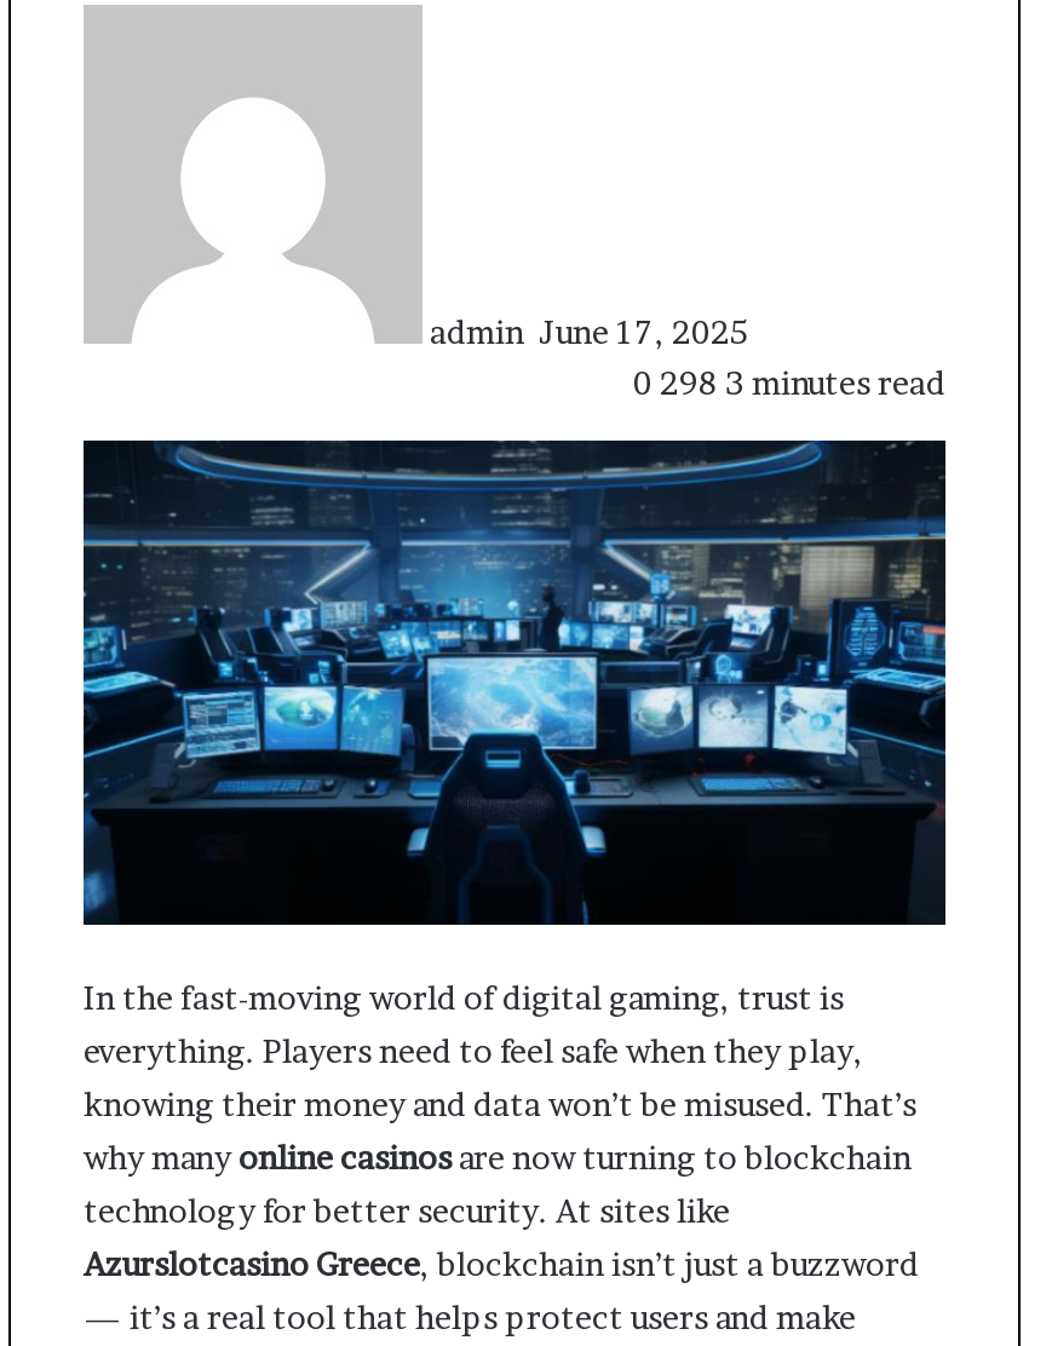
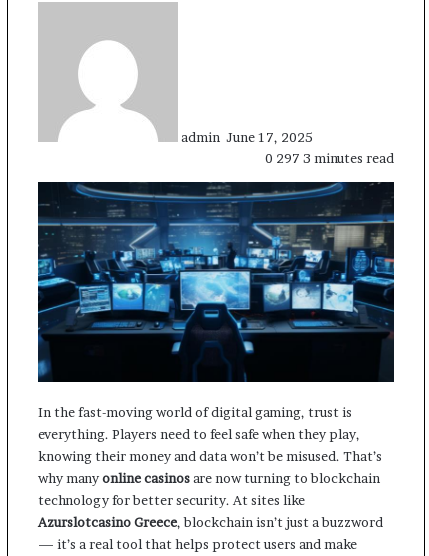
[633,363,945,402] 0 298 3 minutes read -> [265,150,394,166] 0 297 3 minutes read

